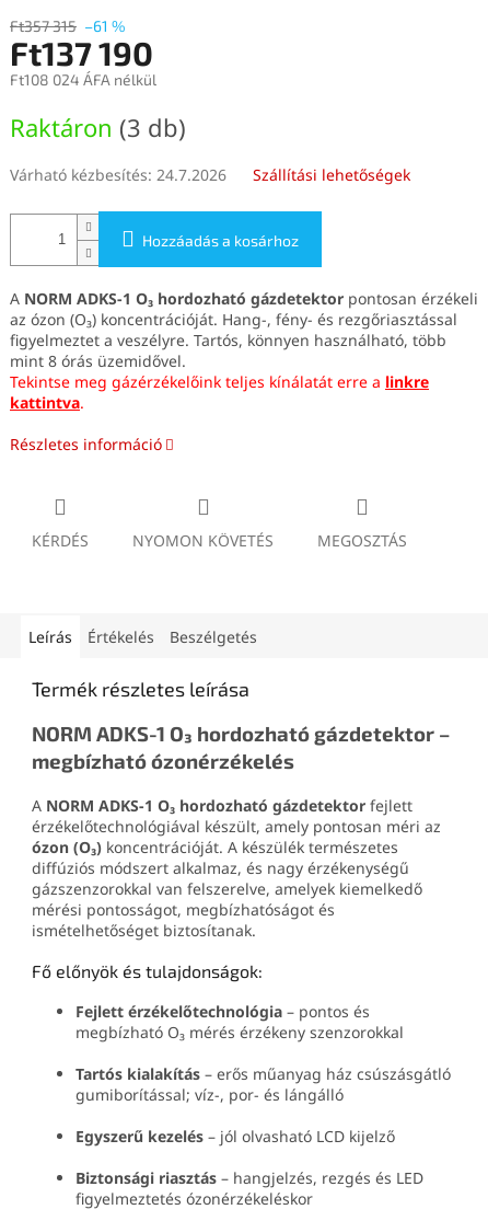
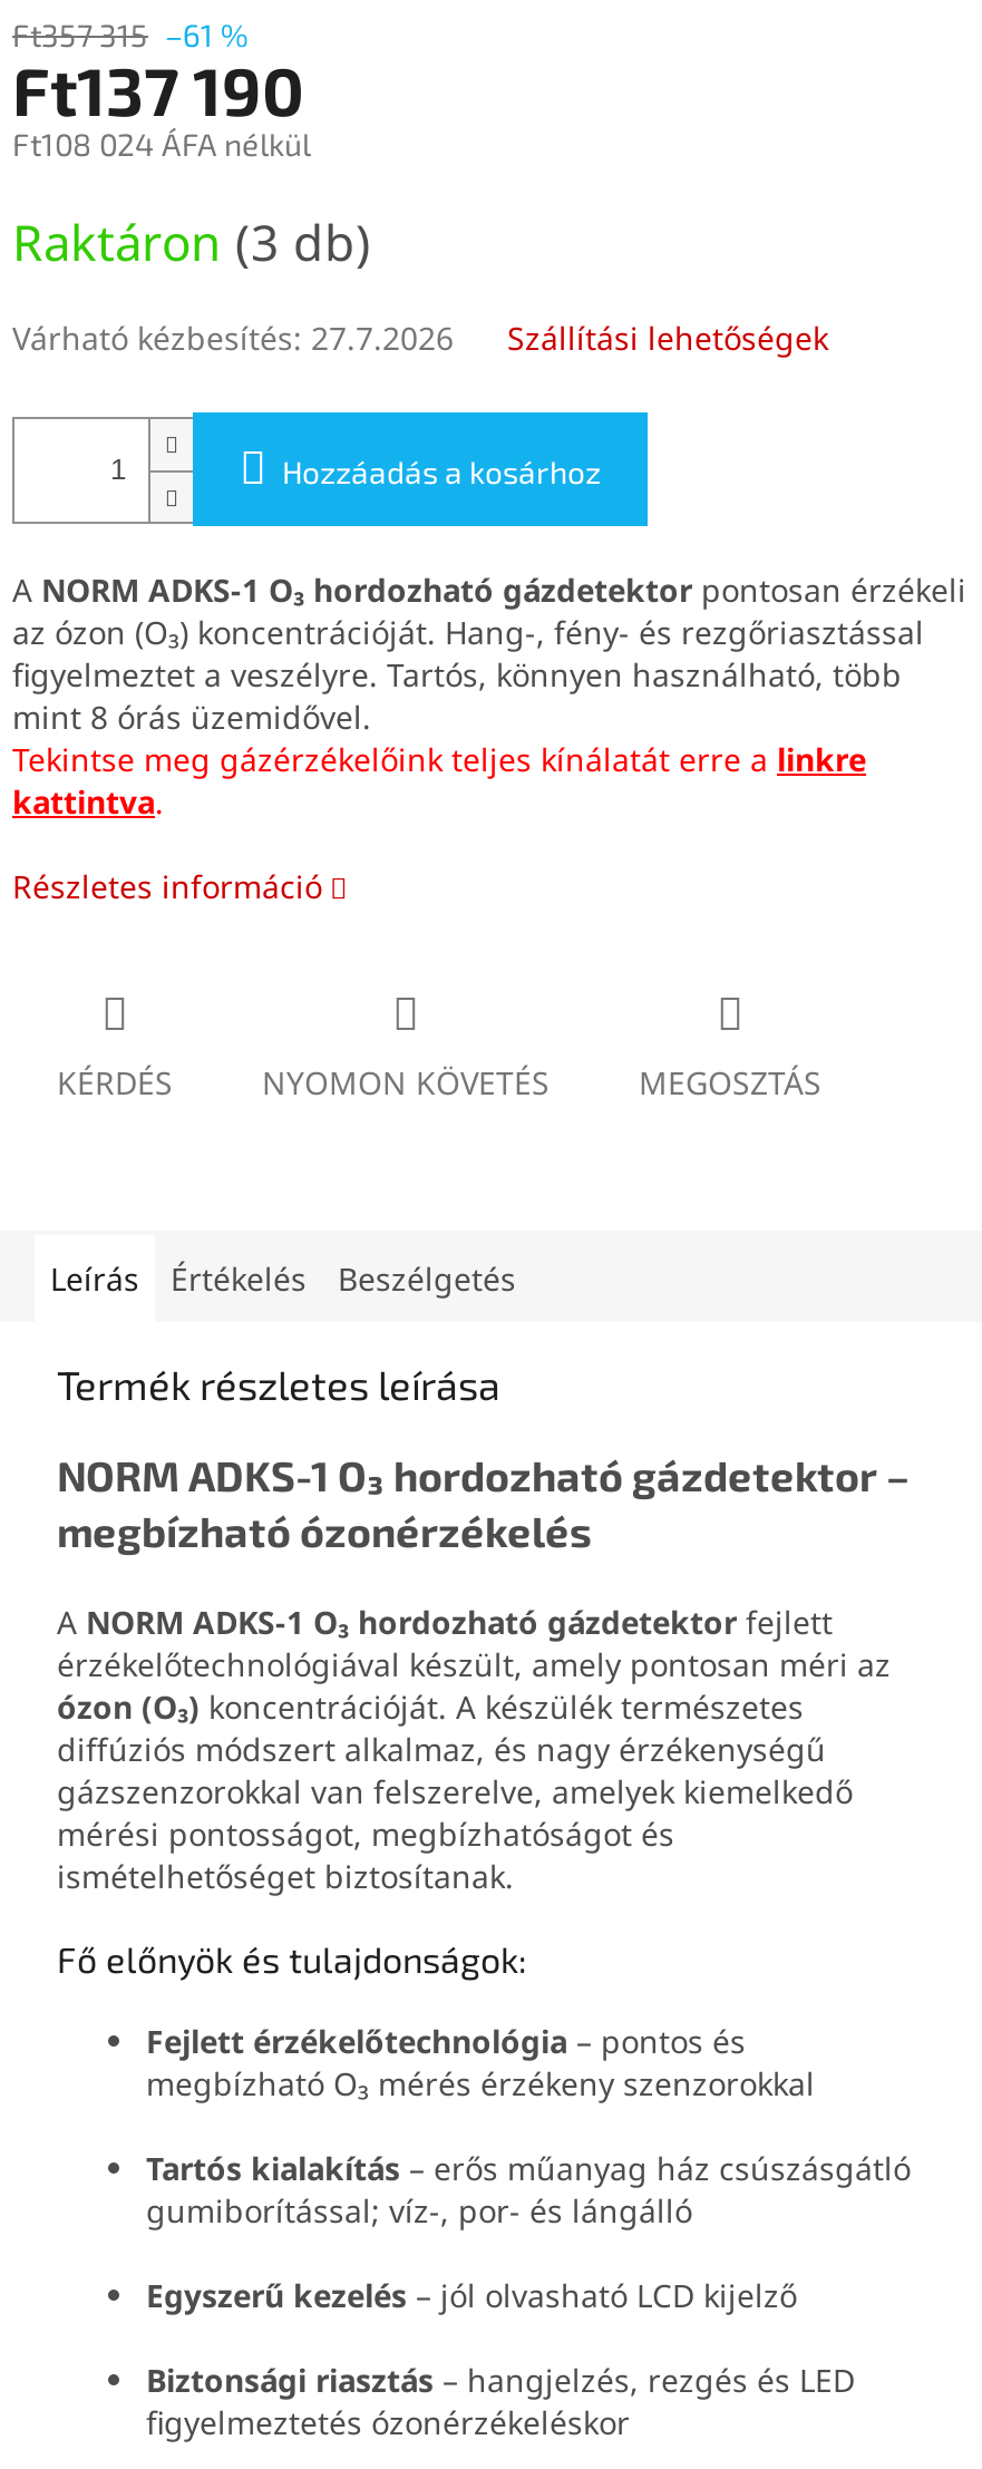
[10,165,226,186] Várható kézbesítés: 24.7.2026 -> [12,317,454,360] Várható kézbesítés: 27.7.2026

